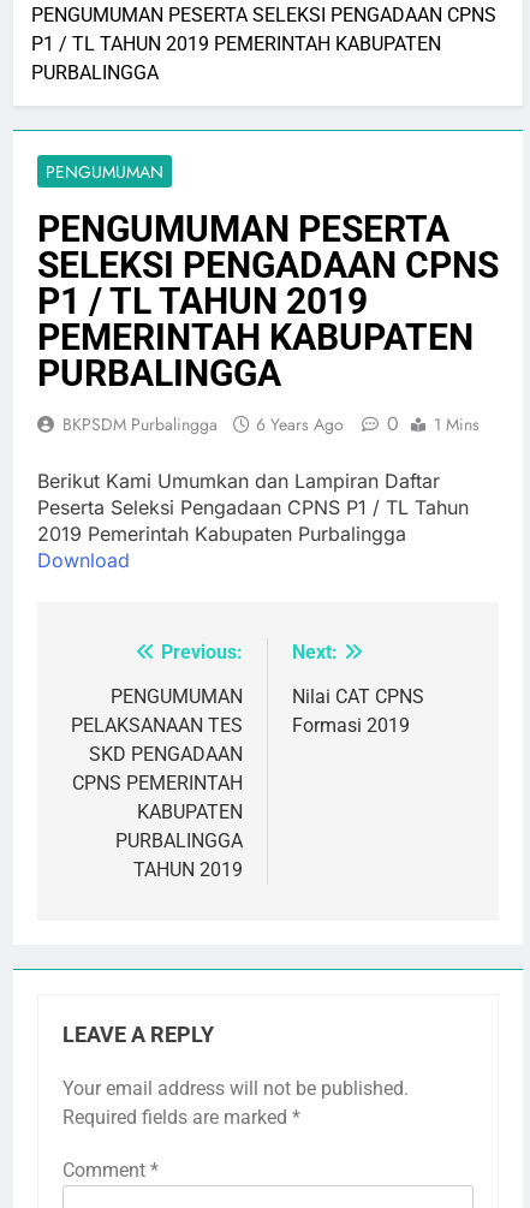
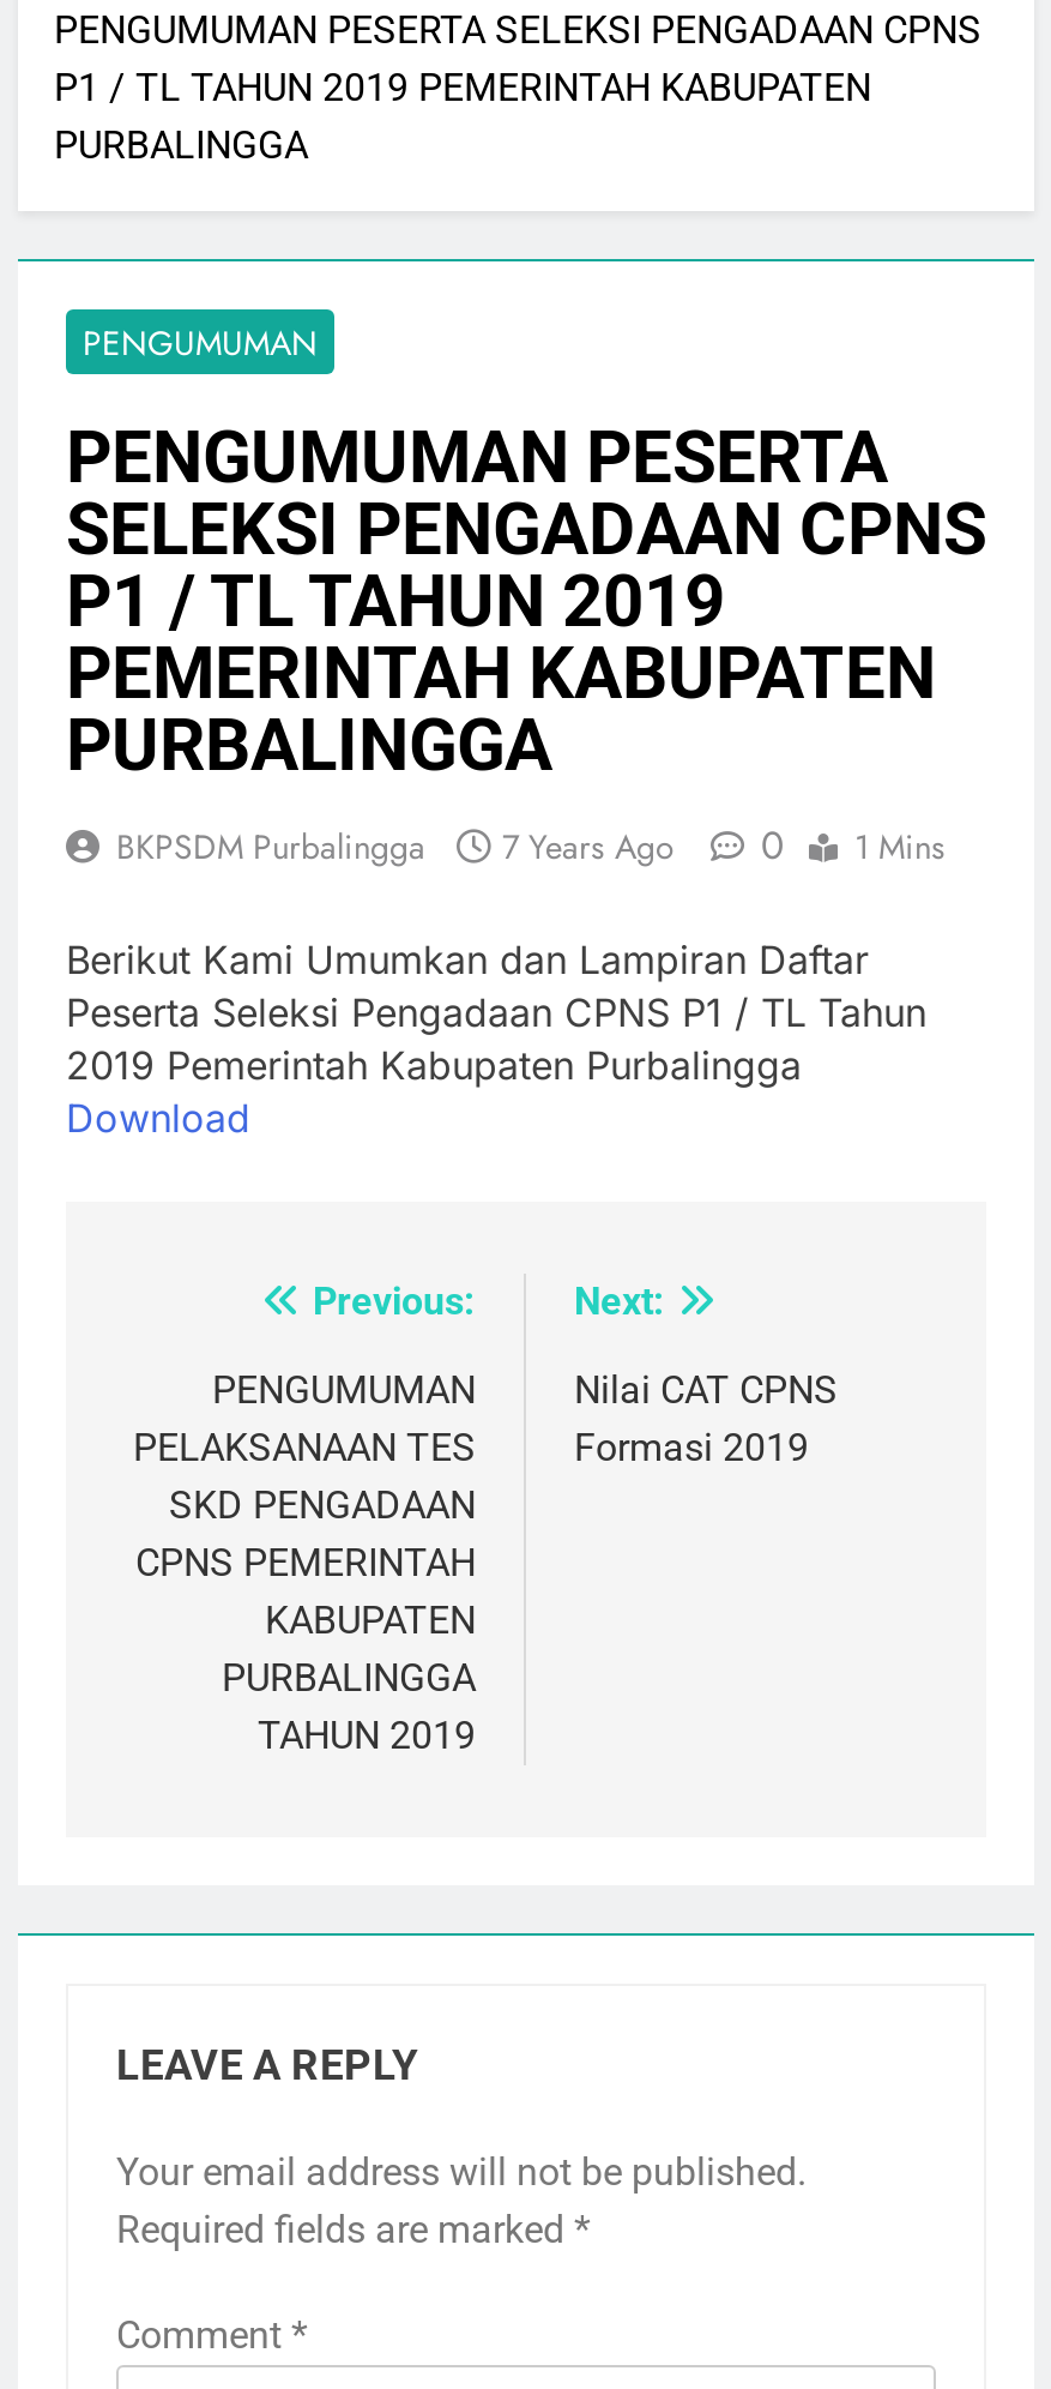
[62,410,480,438] BKPSDM Purbalingga 6 Years Ago 0 1 Mins -> [116,818,946,873] BKPSDM Purbalingga 7 Years Ago 0 1 Mins

